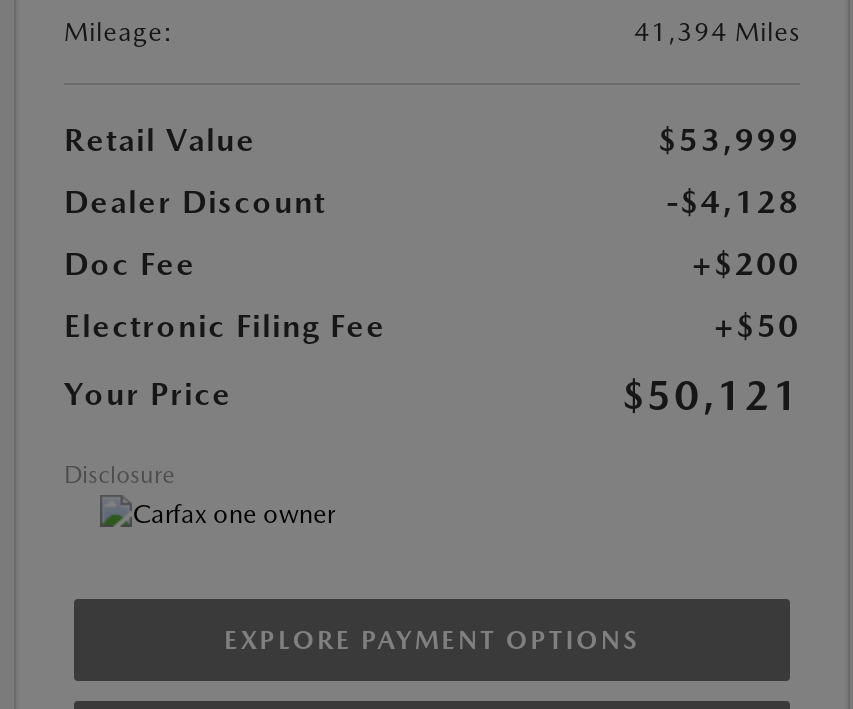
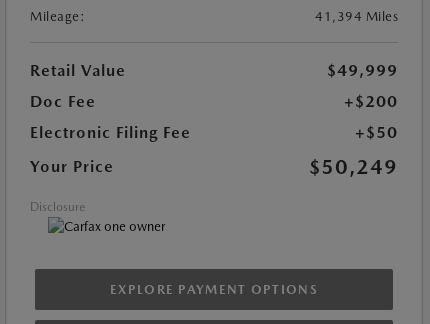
[64,121,800,221] $53,999 | Dealer Discount | -$4,128 -> [327,61,398,80] $49,999
[622,371,800,419] $50,121 -> [309,155,398,179] $50,249

